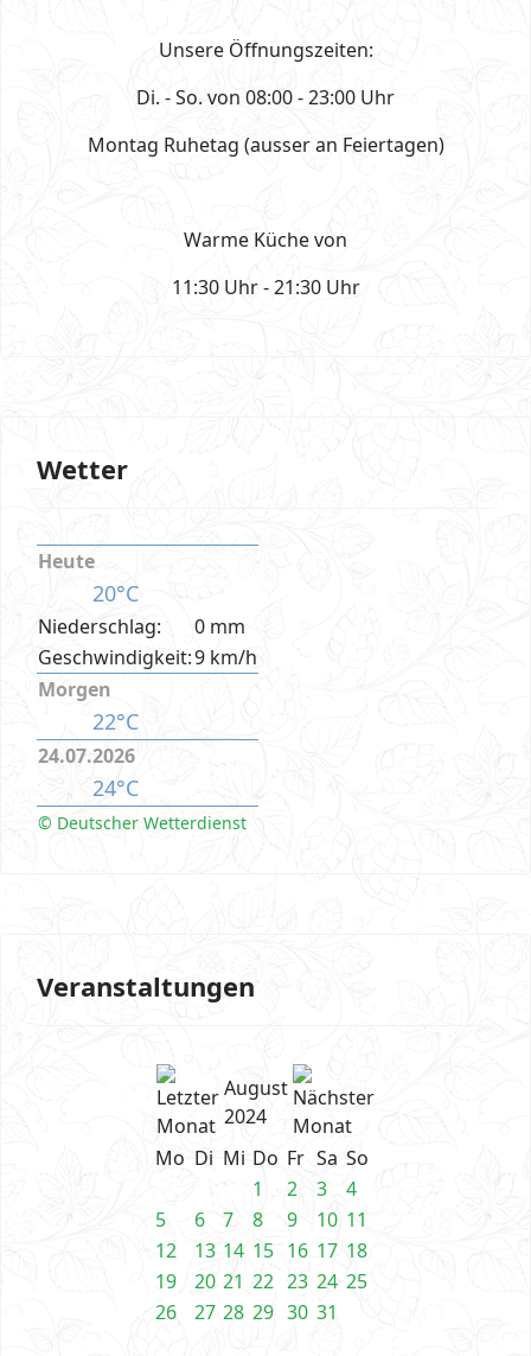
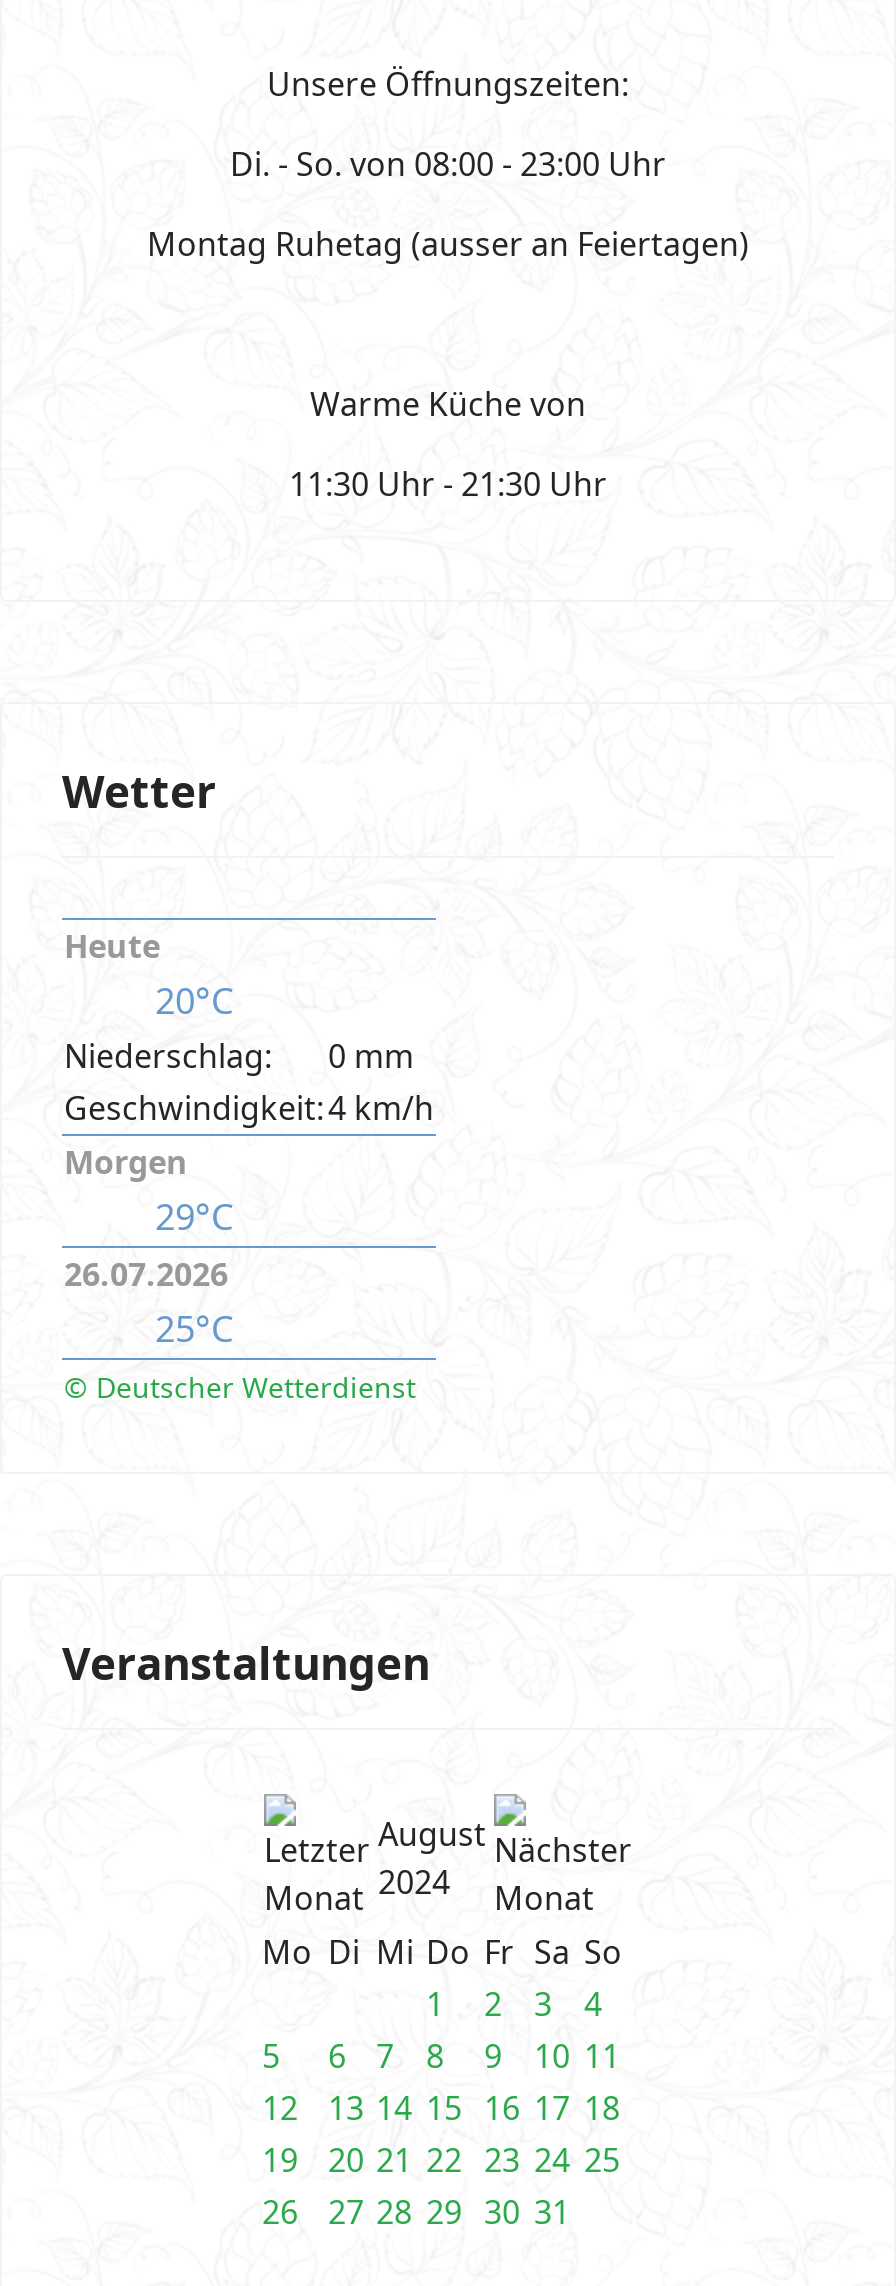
[38,644,257,670] Geschwindigkeit: 9 km/h -> [64,1086,434,1130] Geschwindigkeit: 4 km/h
[38,707,138,802] 22°C | 24.07.2026 | 24°C -> [64,1192,233,1352] 29°C | 26.07.2026 | 25°C

